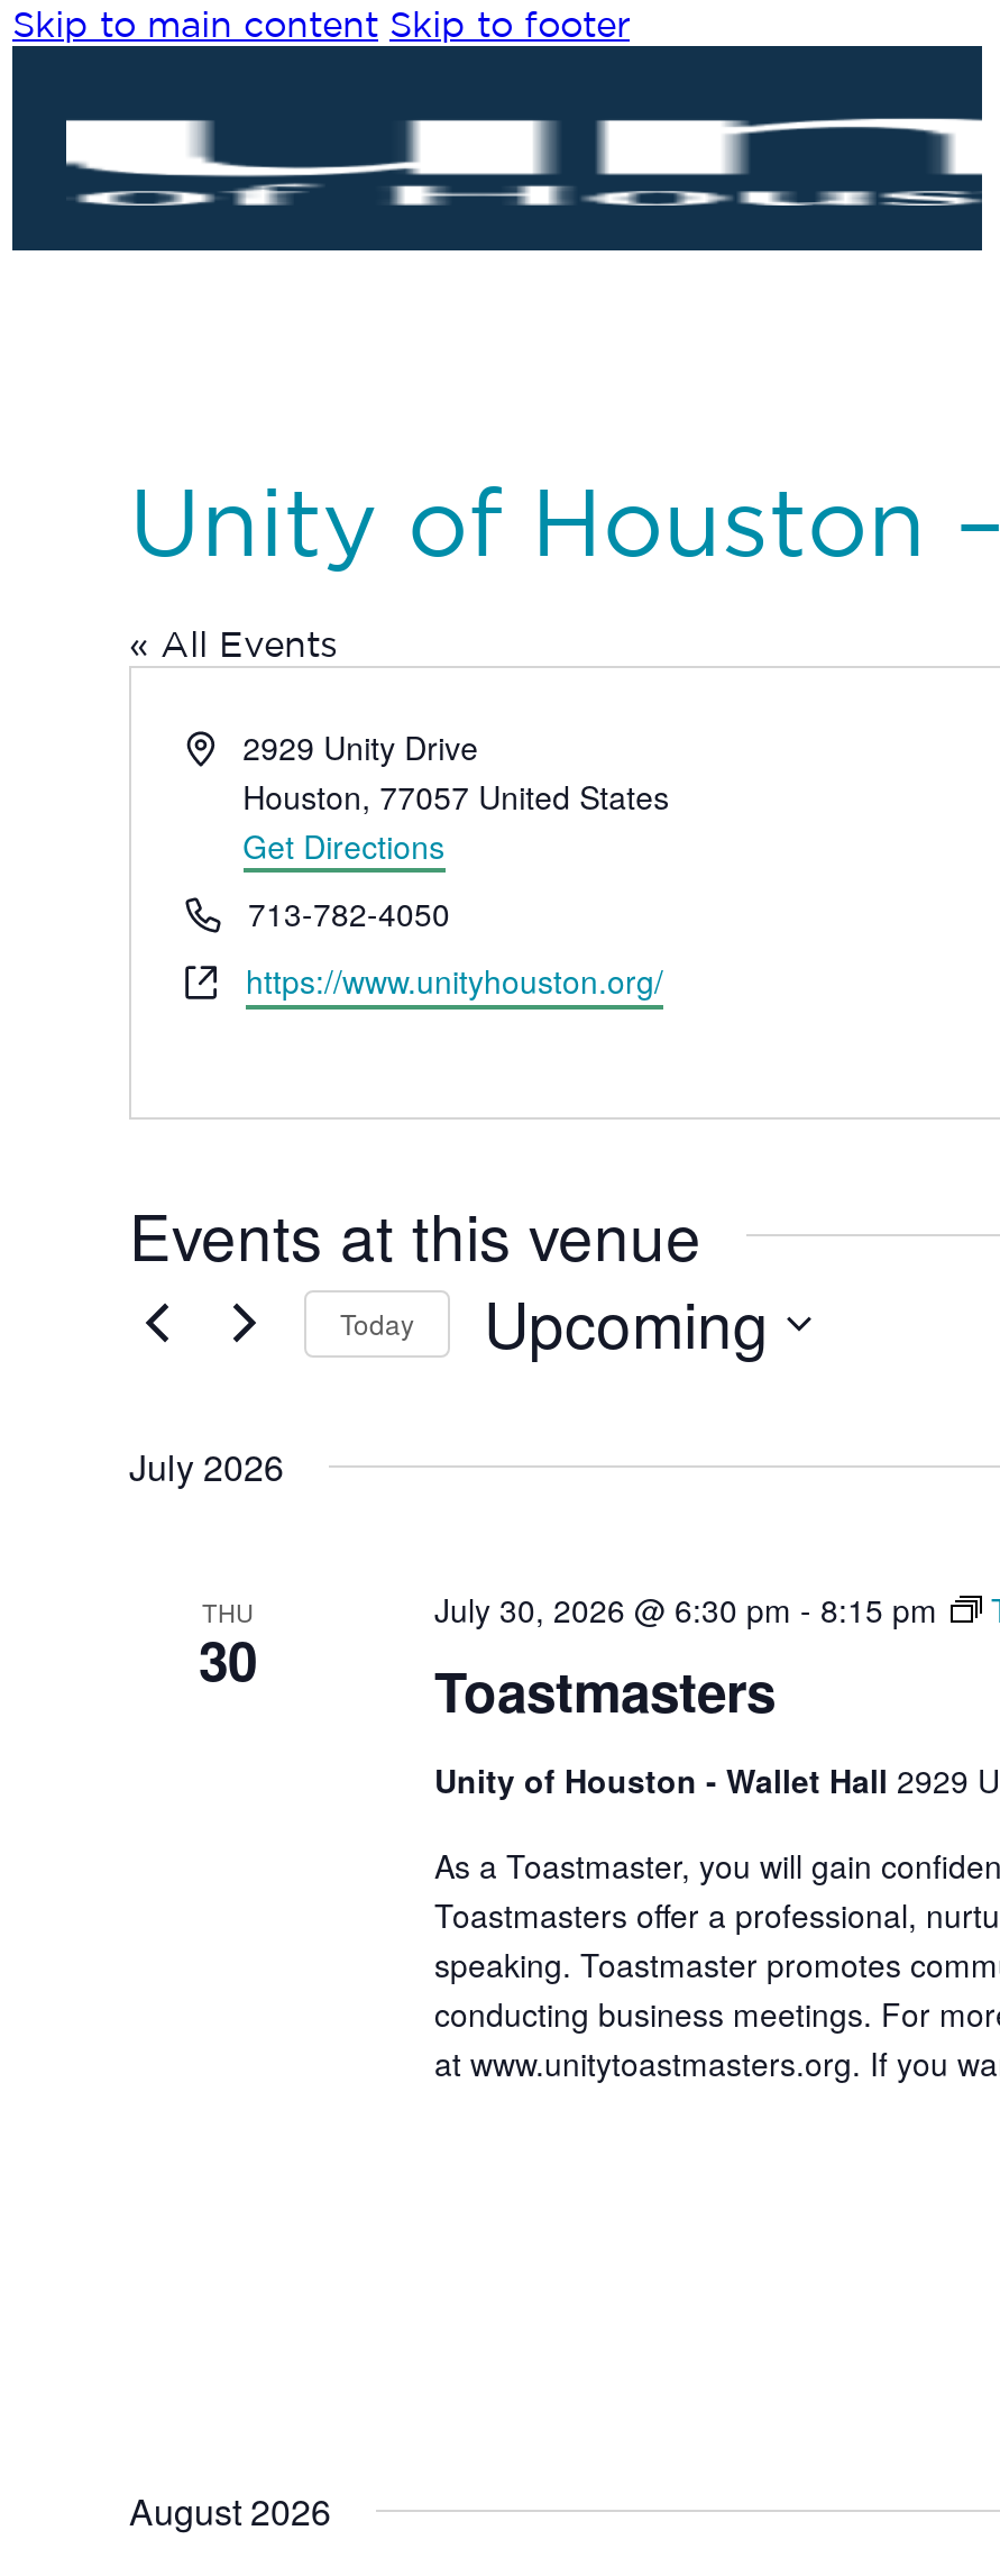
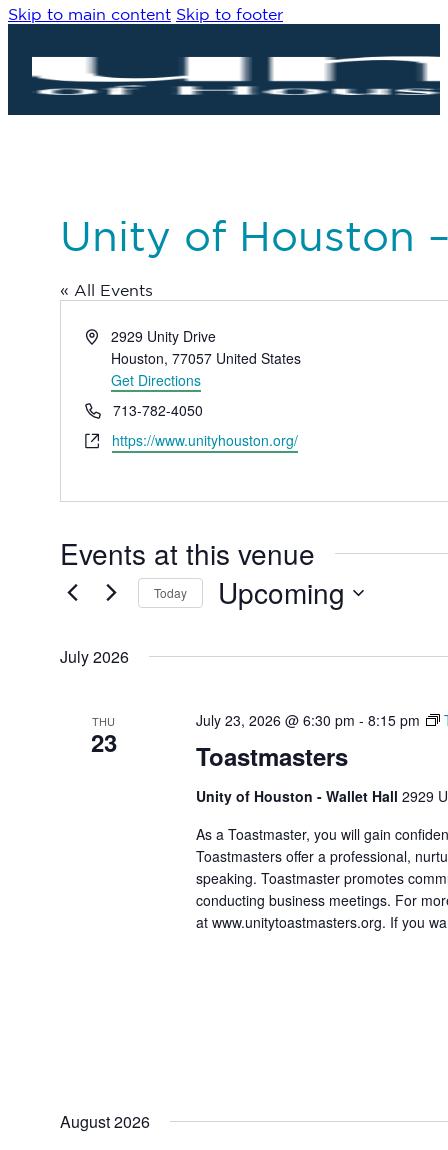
[434,1587,937,1632] July 30, 2026 @ 6:30 pm - 8:15 pm -> [196,710,420,730] July 23, 2026 @ 6:30 pm - 8:15 pm
[199,1620,257,1697] 30 -> [91,725,117,759] 23

